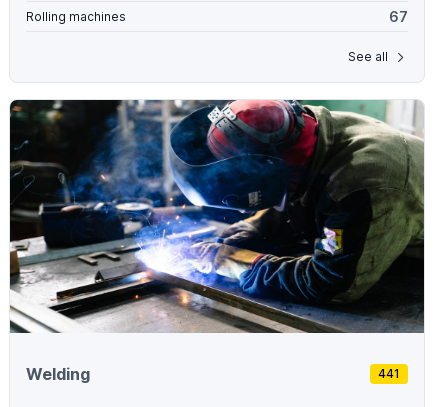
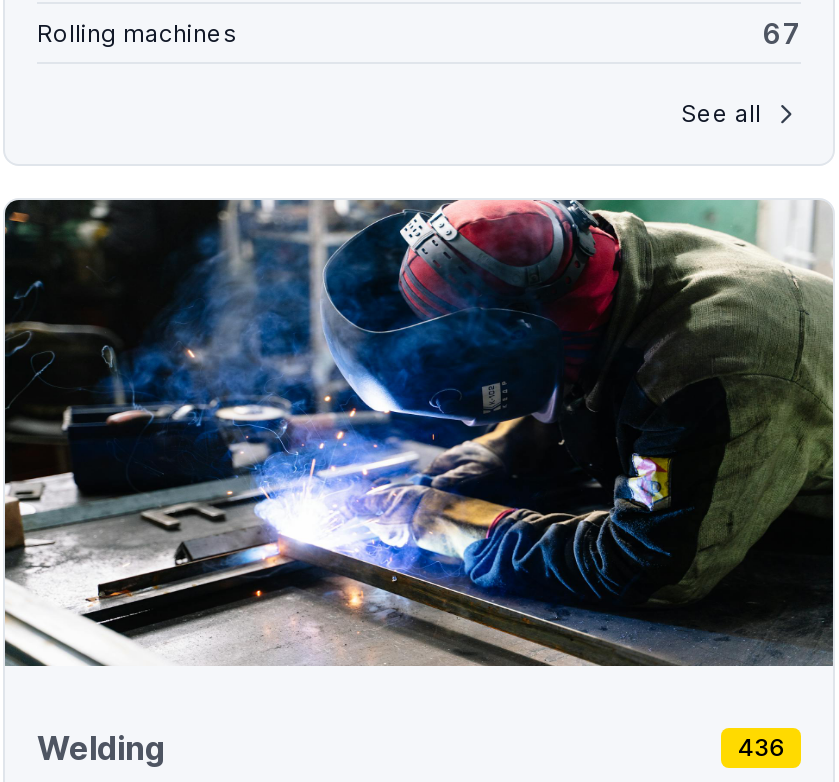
[378,366,400,381] 441 -> [737,732,785,762] 436

